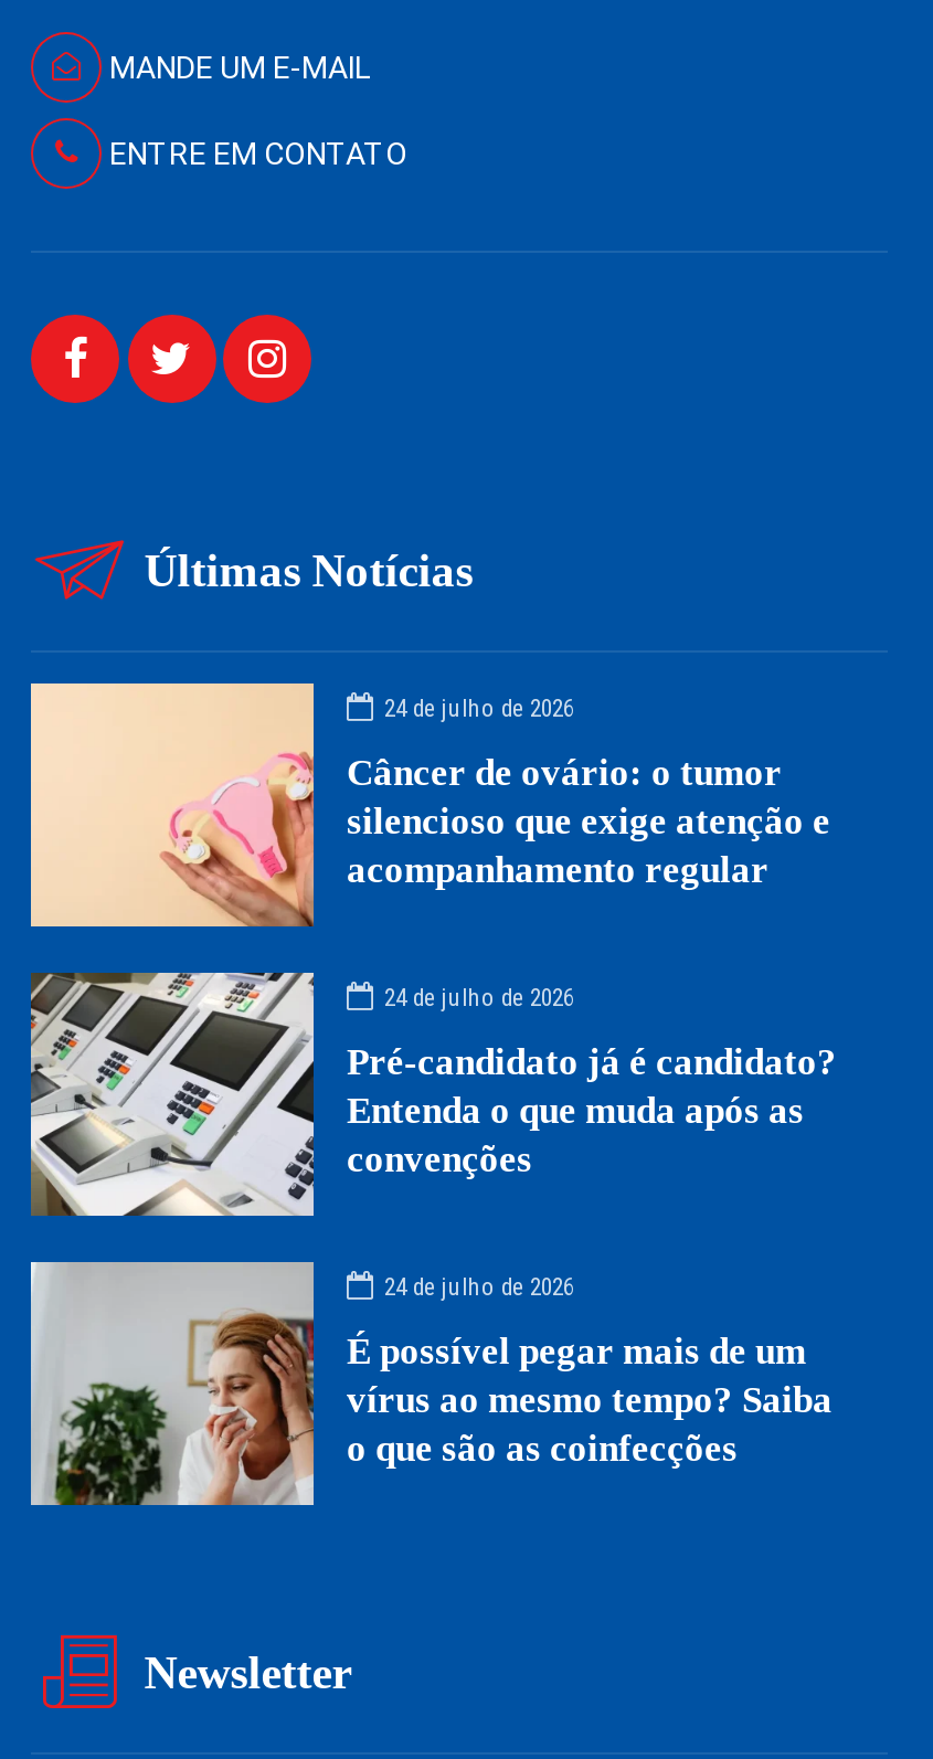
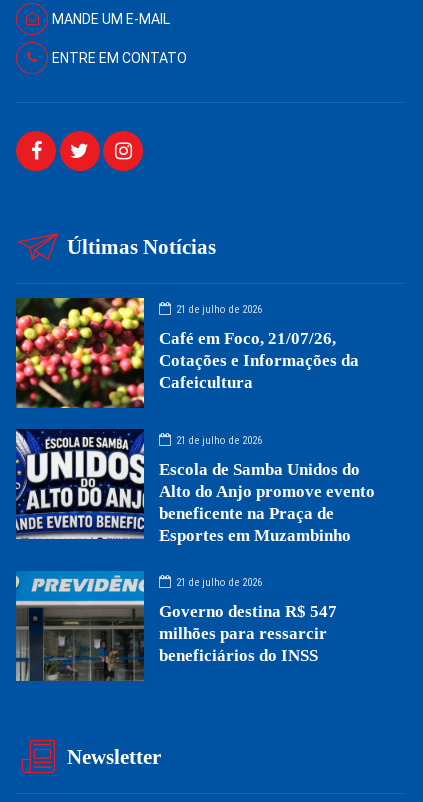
[29,681,830,929] [image] | Câncer de ovário: o tumor | silencioso que exige atenção e | acompanhamento regular -> [15,297,359,409] [image] | Café em Foco, 21/07/26, | Cotações e Informações da | Cafeicultura
[384,695,574,723] 24 de julho de 2026 -> [176,303,262,316] 21 de julho de 2026
[29,971,837,1218] [image] | Pré-candidato já é candidato? | Entenda o que muda após as | convenções -> [15,428,375,545] [image] | Escola de Samba Unidos do | Alto do Anjo promove evento | beneficente na Praça de | Esportes em Muzambinho
[384,984,574,1013] 24 de julho de 2026 -> [176,434,262,447] 21 de julho de 2026
[29,1260,833,1507] [image] | É possível pegar mais de um | vírus ao mesmo tempo? Saiba | o que são as coinfecções -> [15,571,337,682] [image] | Governo destina R$ 547 | milhões para ressarcir | beneficiários do INSS
[384,1273,574,1302] 24 de julho de 2026 -> [176,576,262,589] 21 de julho de 2026

